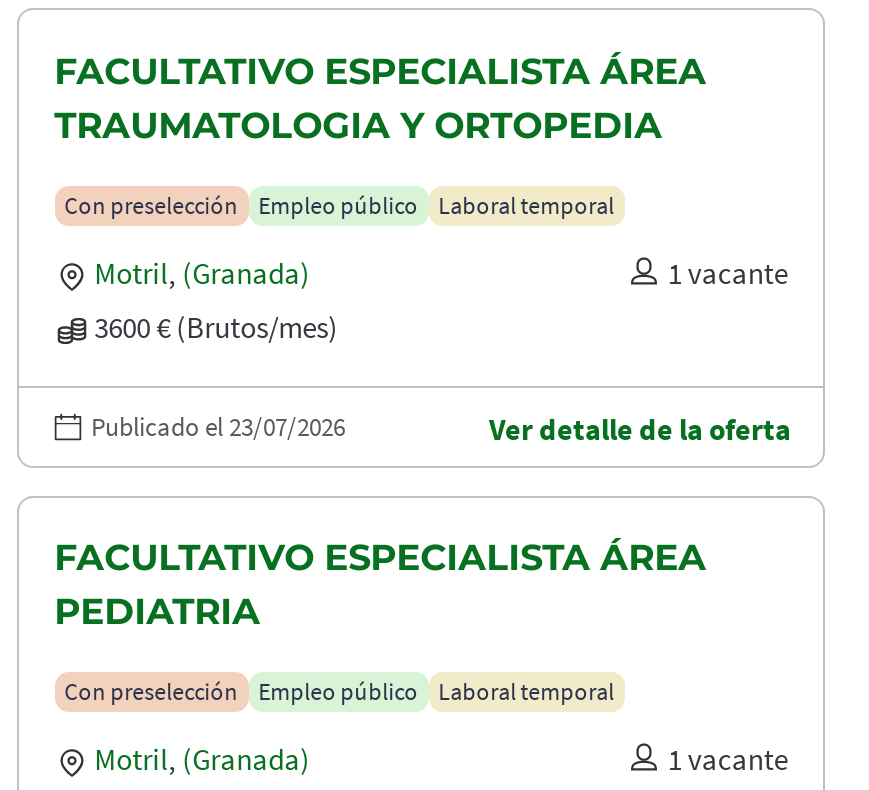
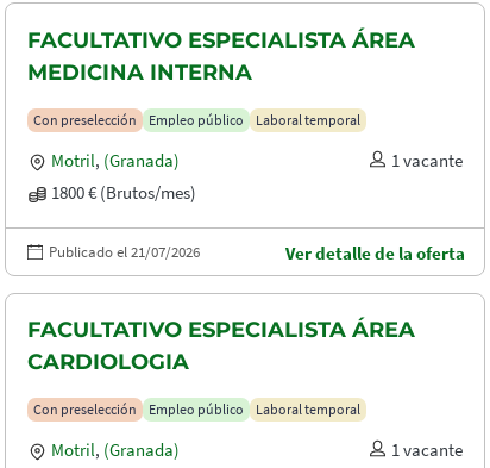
[54,104,662,148] TRAUMATOLOGIA Y ORTOPEDIA -> [27,59,252,86] MEDICINA INTERNA
[94,308,338,346] 3600 € (Brutos/mes) -> [51,181,196,203] 1800 € (Brutos/mes)
[91,410,345,444] Publicado el 23/07/2026 -> [49,242,200,262] Publicado el 21/07/2026
[54,591,260,635] PEDIATRIA -> [27,349,189,376] CARDIOLOGIA

